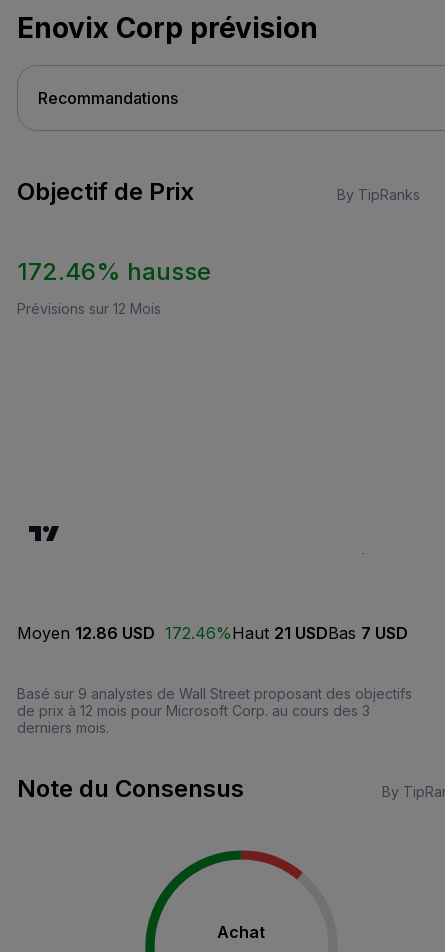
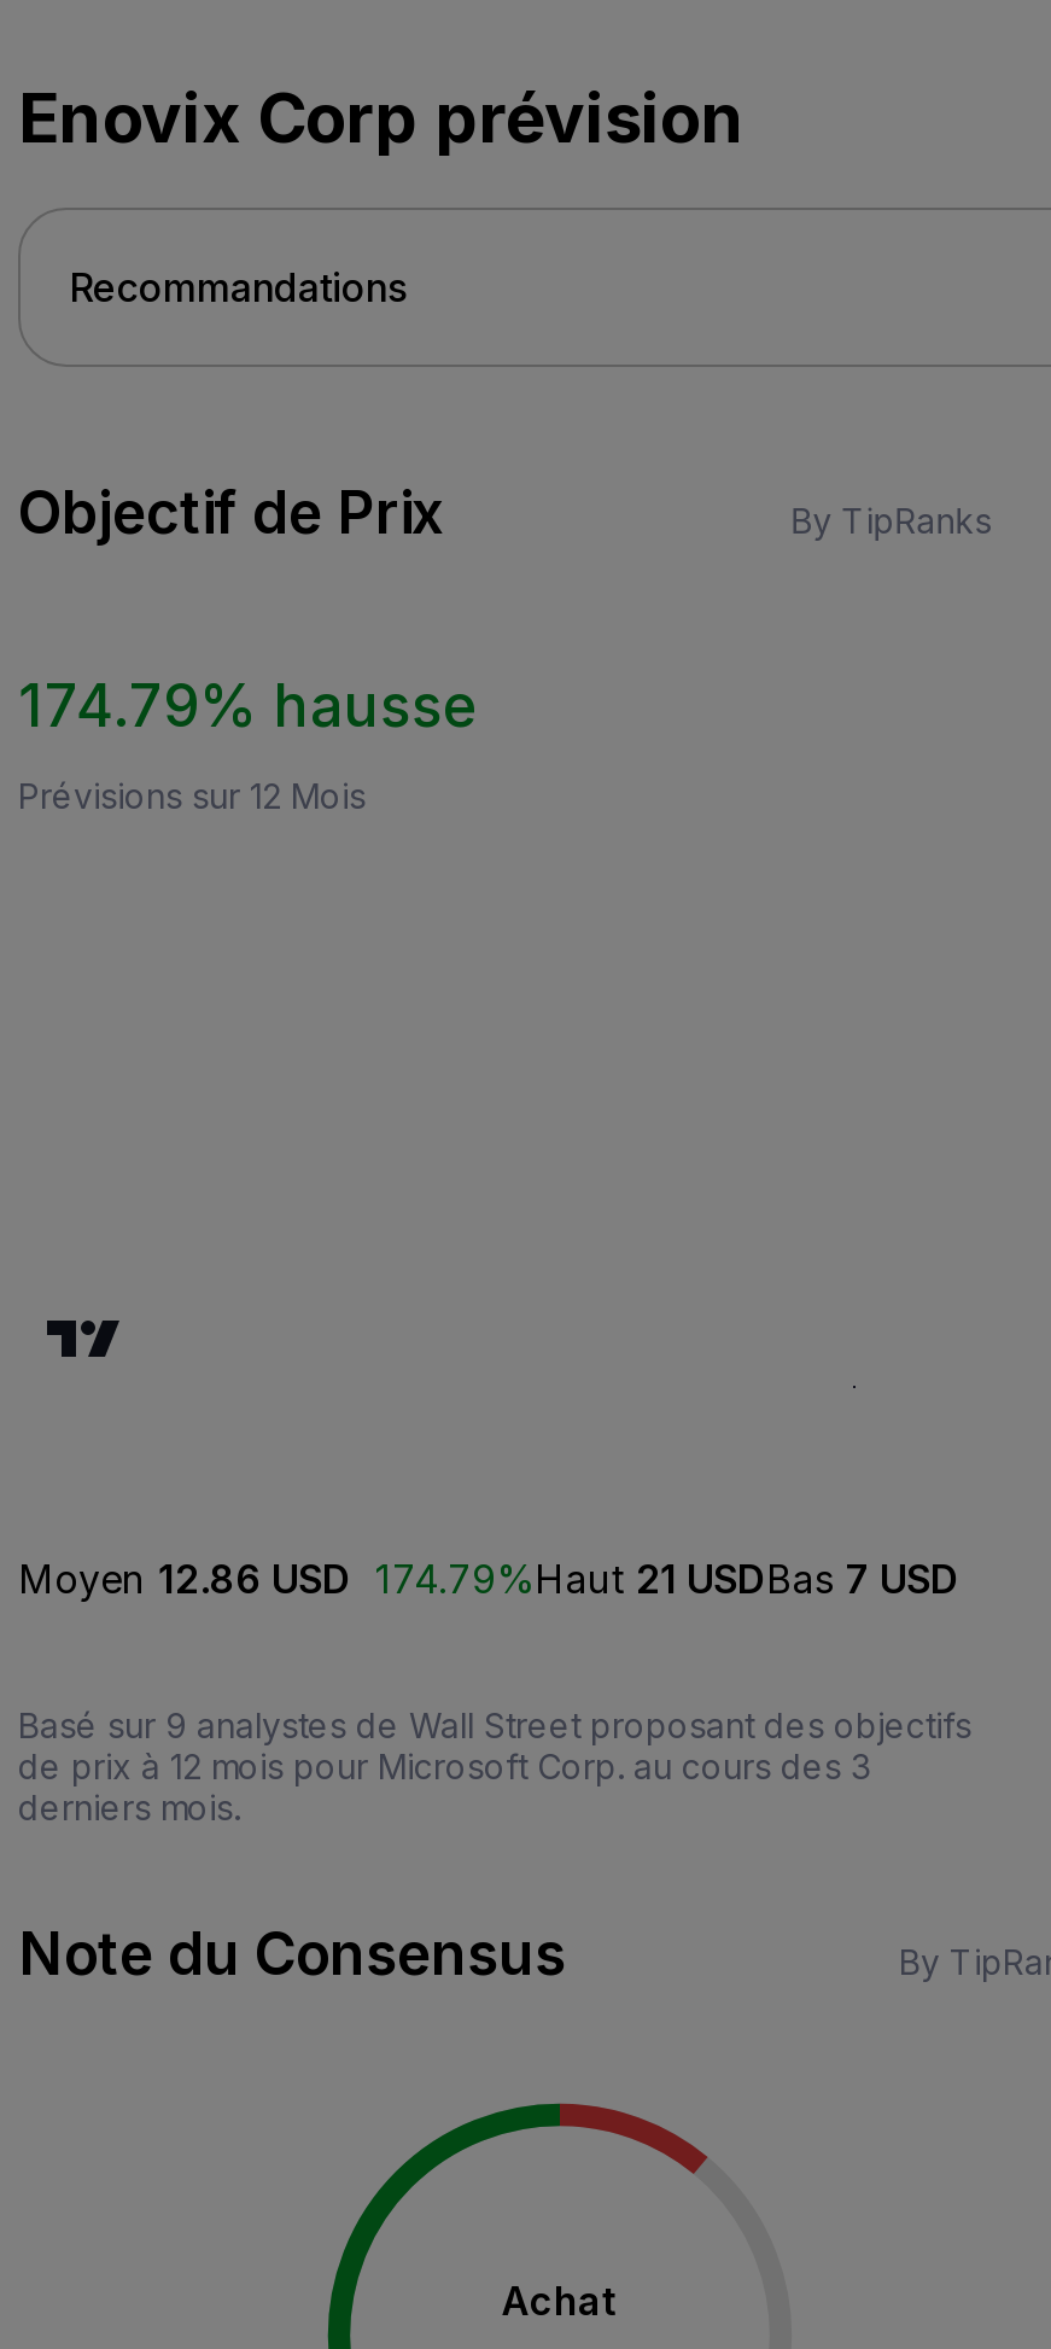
[17,257,211,286] 172.46% hausse -> [18,671,477,741] 174.79% hausse
[17,623,408,643] Moyen 12.86 USD 172.46%Haut 21 USDBas 7 USD -> [18,1555,959,1603] Moyen 12.86 USD 174.79%Haut 21 USDBas 7 USD

